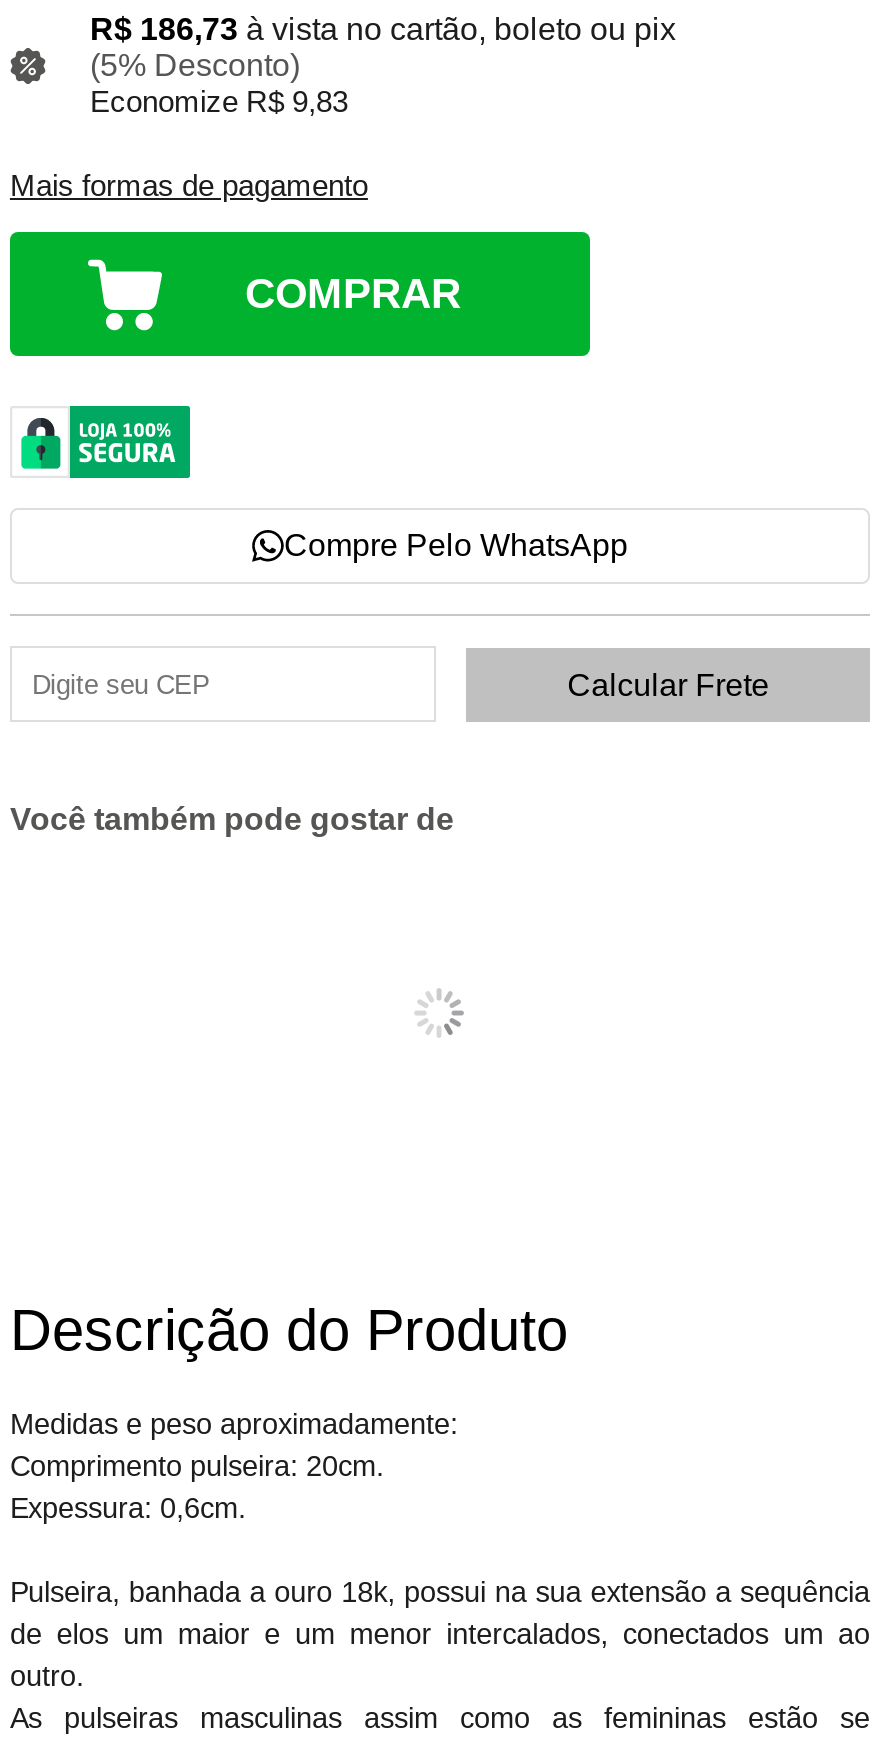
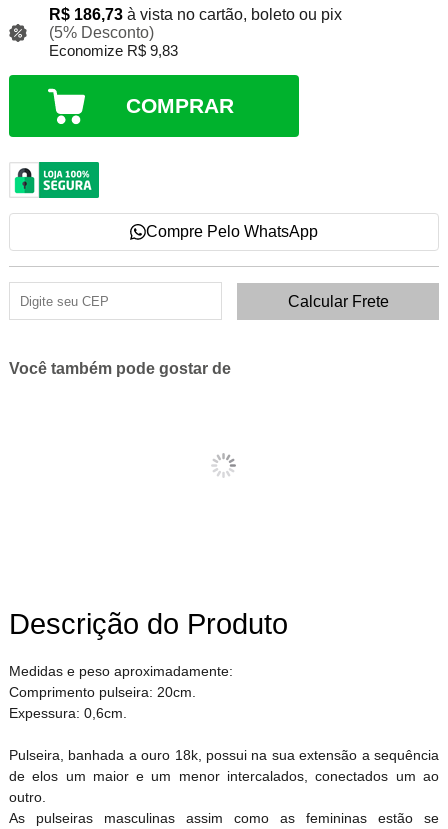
[10,171,368,203] Mais formas de pagamento -> none

